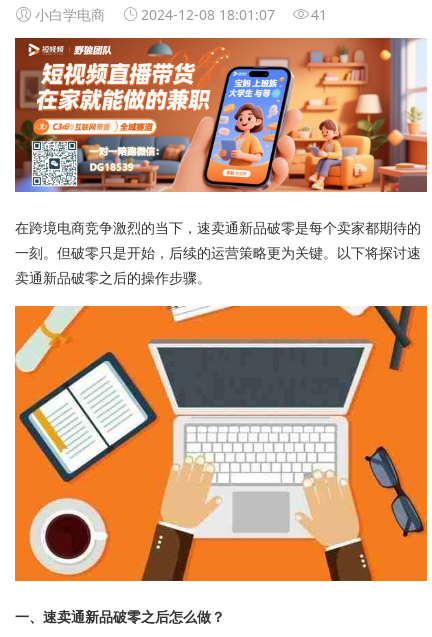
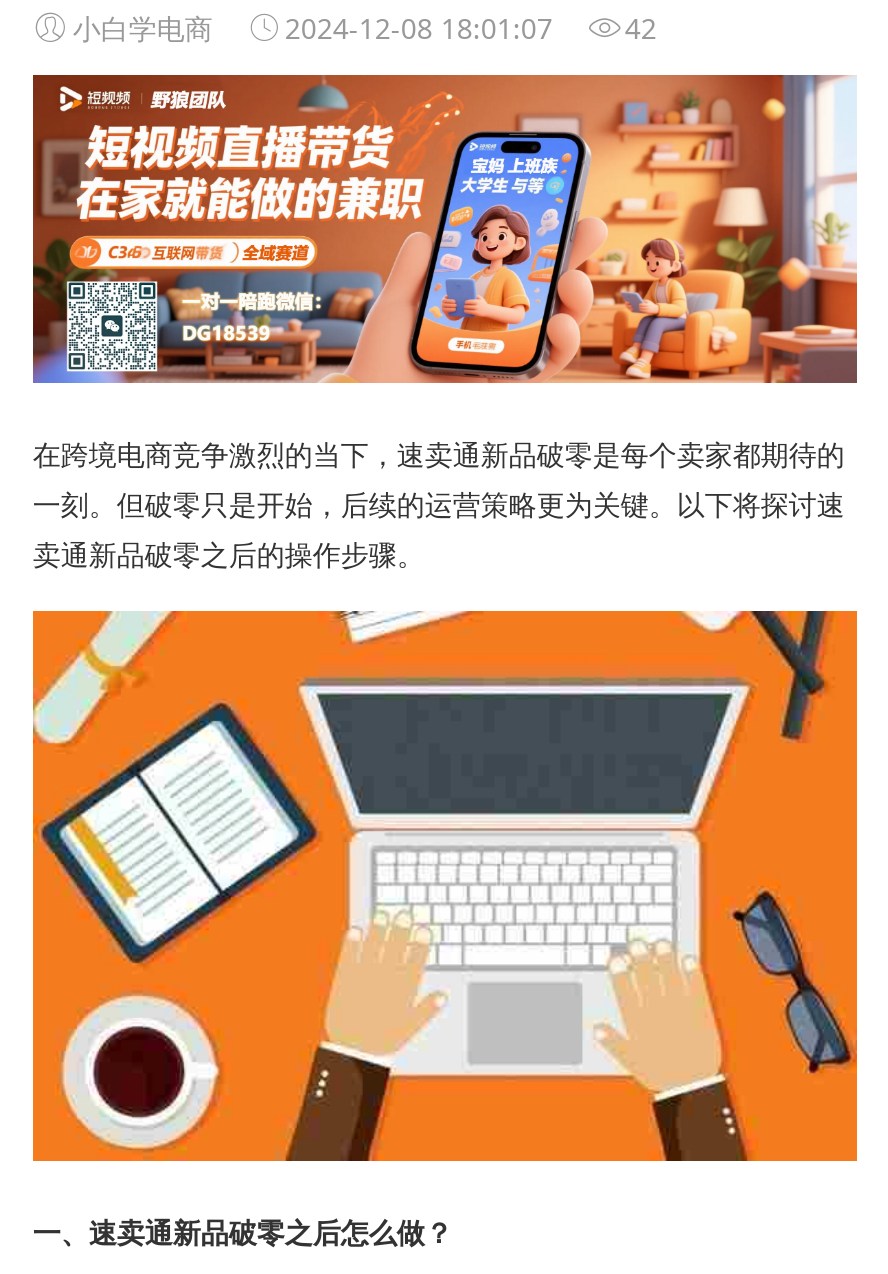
[35,5,327,24] 小白学电商 2024-12-08 18:01:07 41 -> [73,9,657,47] 小白学电商 2024-12-08 18:01:07 42

